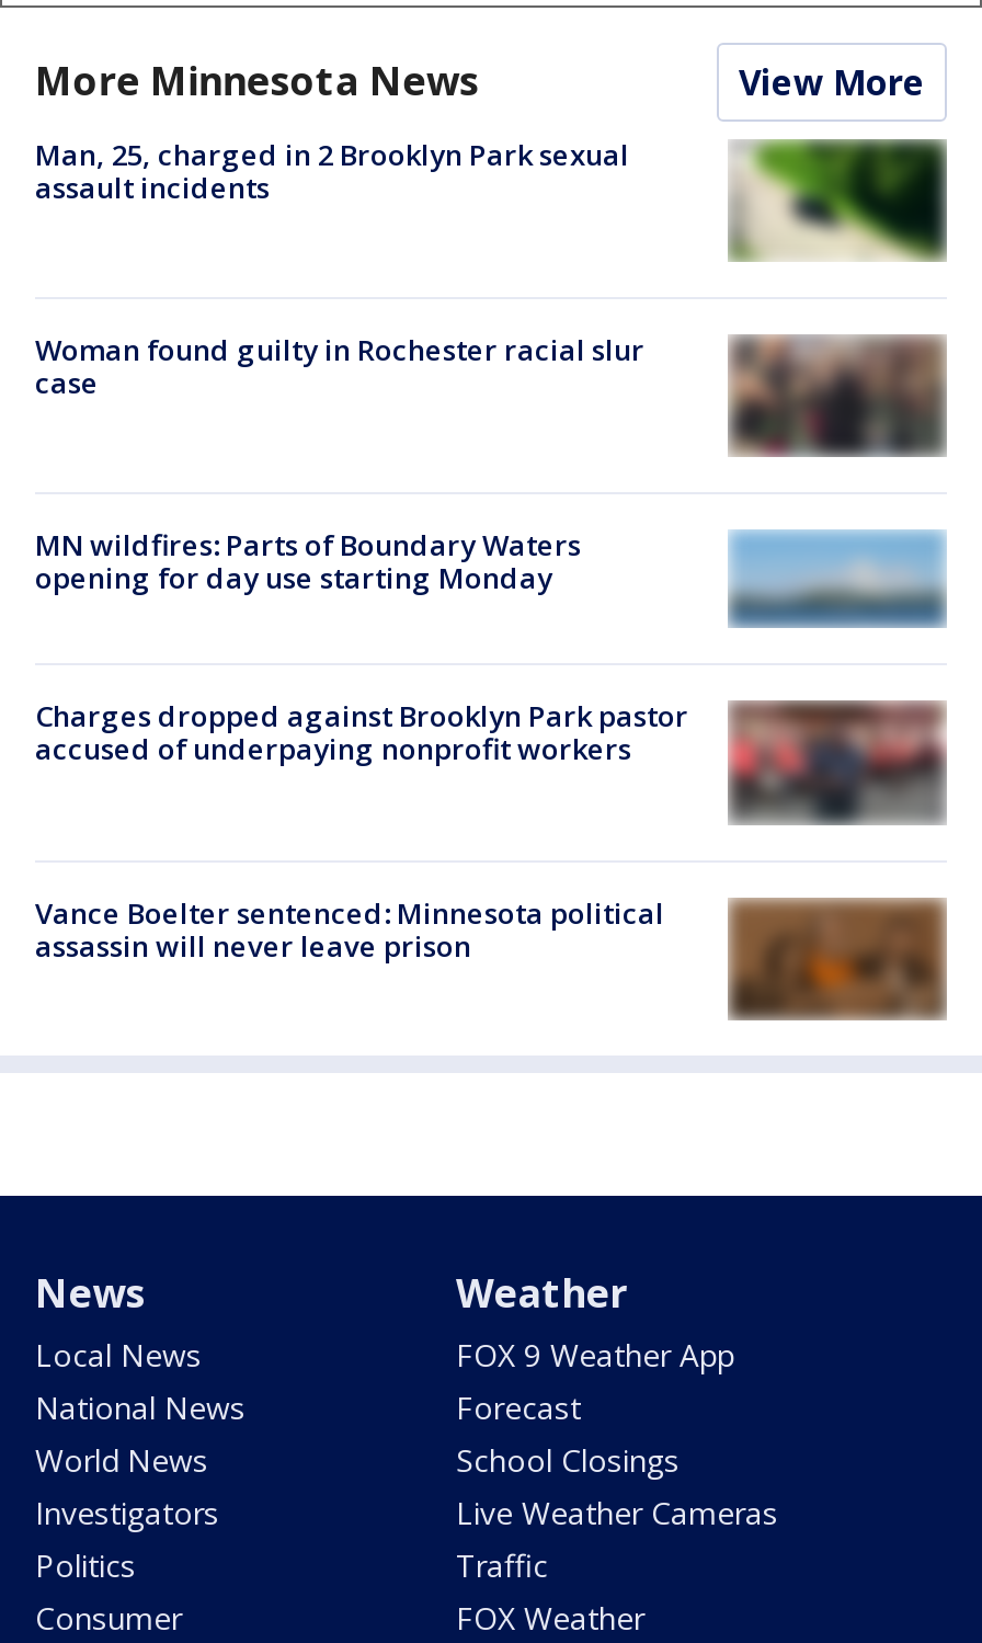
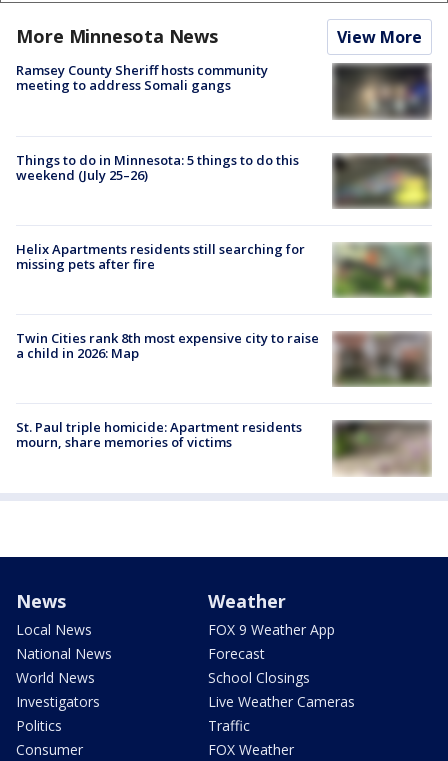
[35,134,629,207] Man, 25, charged in 2 Brooklyn Park sexual | assault incidents -> [16,61,268,94] Ramsey County Sheriff hosts community | meeting to address Somali gangs
[730,138,943,261] [image] -> [332,63,432,120] [image]
[35,330,945,456] [image] | Woman found guilty in Rochester racial slur | case -> [16,150,431,208] [image] | Things to do in Minnesota: 5 things to do this | weekend (July 25–26)
[35,526,581,598] MN wildfires: Parts of Boundary Waters | opening for day use starting Monday -> [16,240,305,273] Helix Apartments residents still searching for | missing pets after fire
[730,530,947,629] [image] -> [333,242,432,298] [image]
[35,697,943,824] [image] | Charges dropped against Brooklyn Park pastor | accused of underpaying nonprofit workers -> [16,329,428,386] [image] | Twin Cities rank 8th most expensive city to raise | a child in 2026: Map
[35,892,945,1019] [image] | Vance Boelter sentenced: Minnesota political | assassin will never leave prison -> [16,418,430,476] [image] | St. Paul triple homicide: Apartment residents | mourn, share memories of victims

